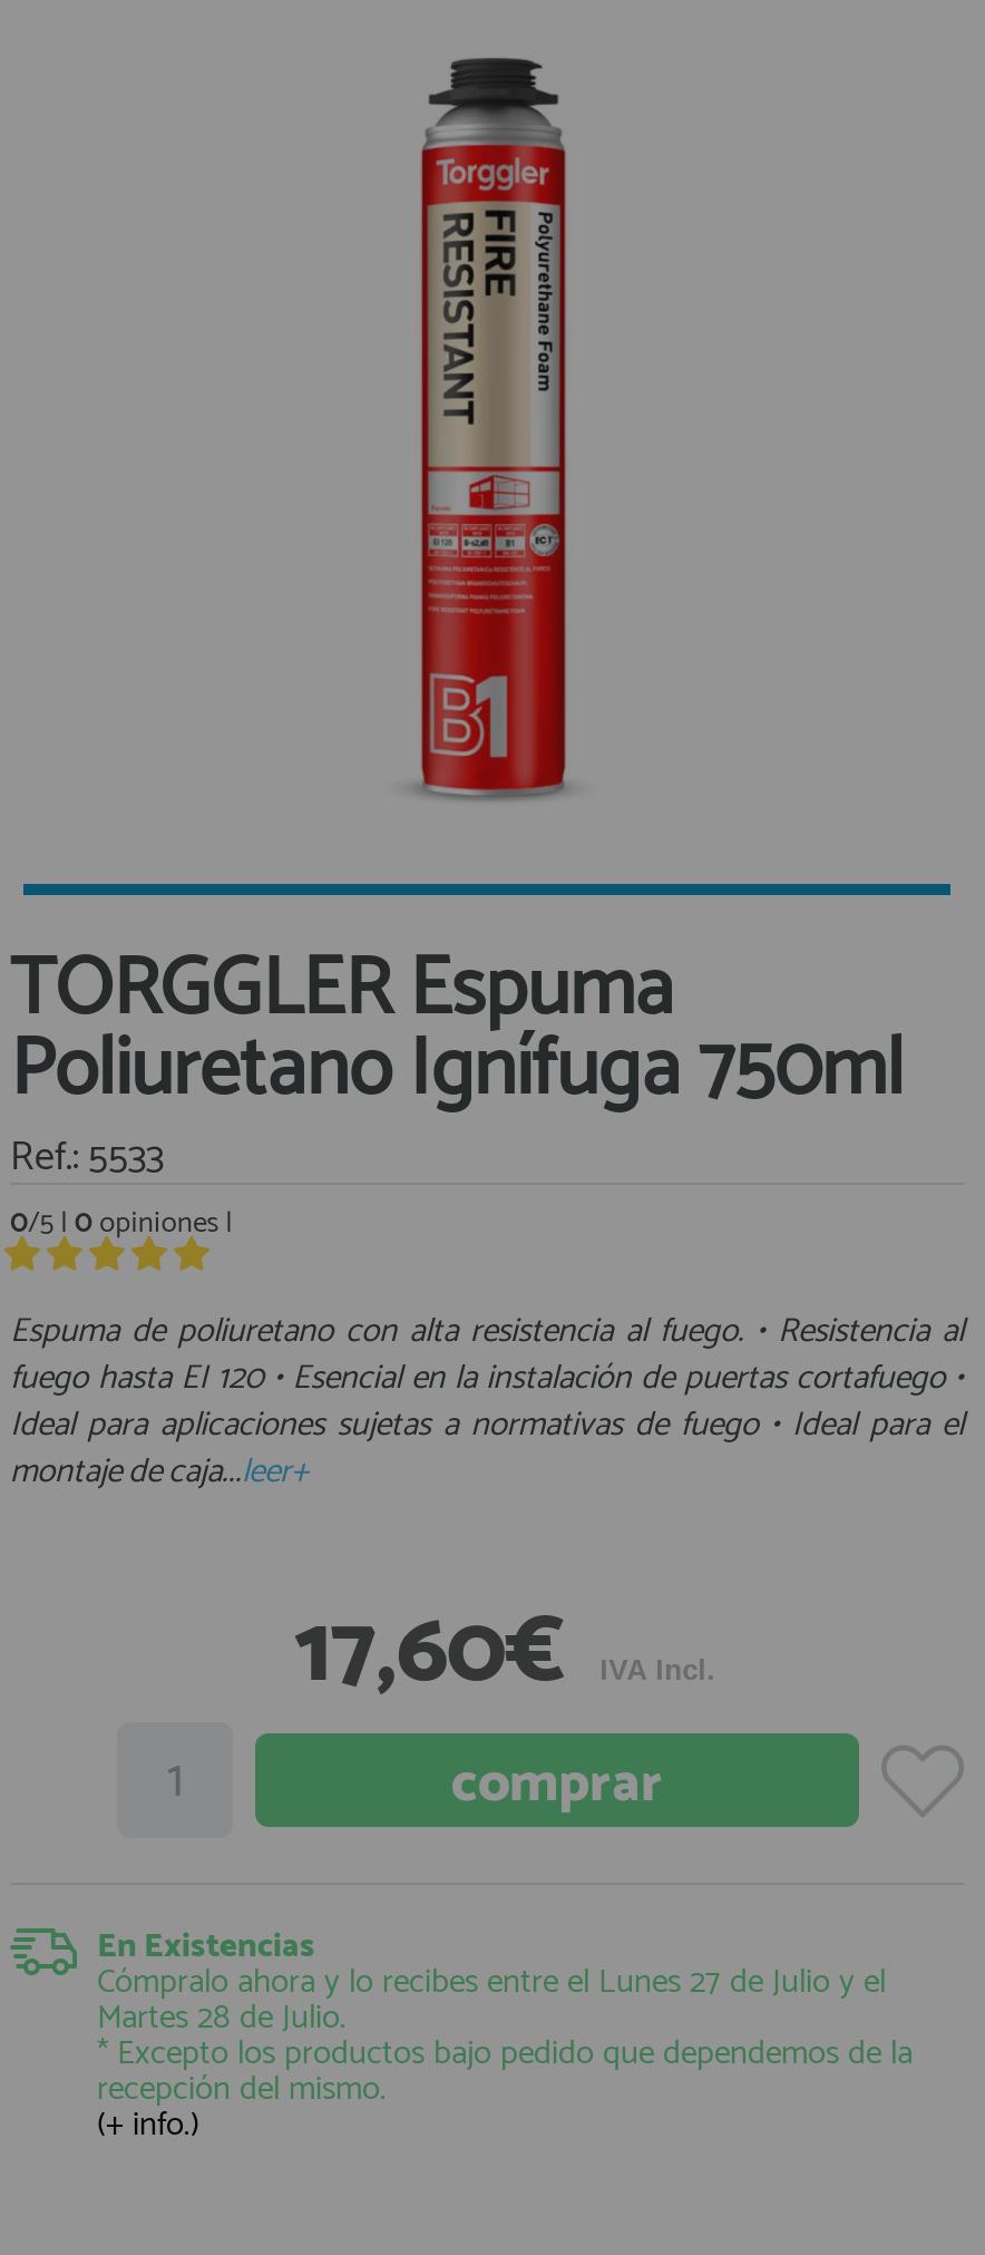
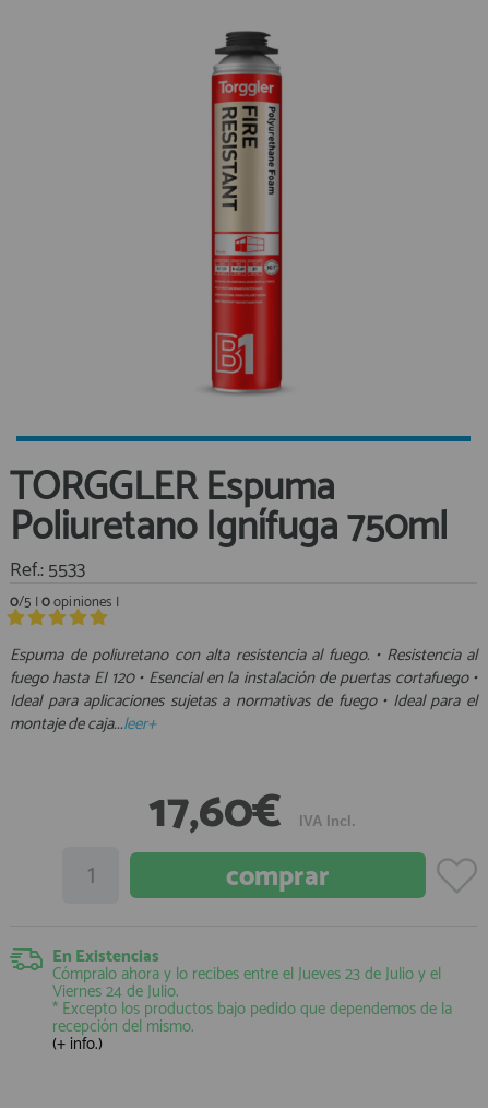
[97,1955,886,2010] Cómpralo ahora y lo recibes entre el Lunes 27 de Julio y el -> [52,961,441,988] Cómpralo ahora y lo recibes entre el Jueves 23 de Julio y el
[97,1990,347,2046] Martes 28 de Julio. -> [52,978,179,1006] Viernes 24 de Julio.

